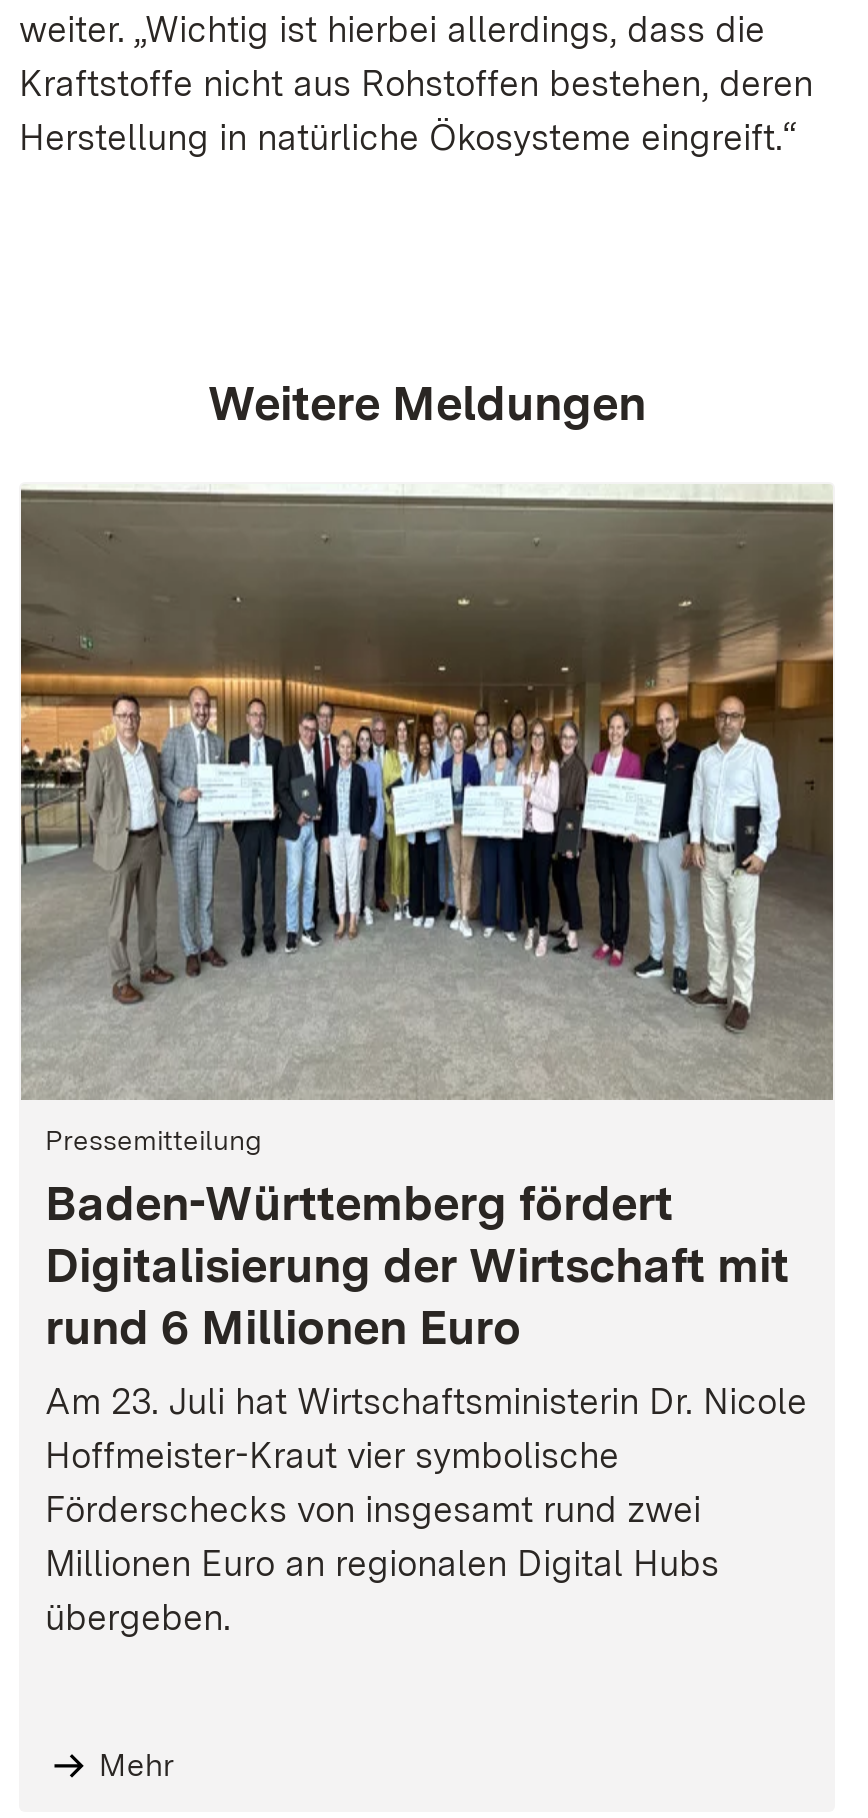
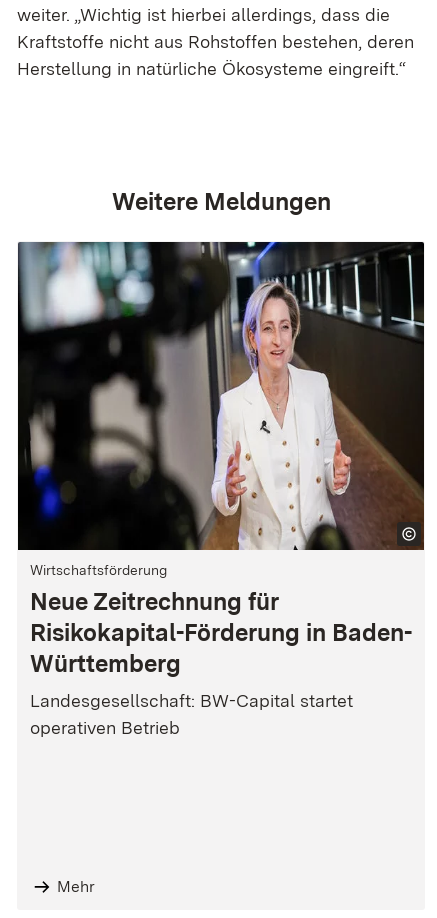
[19,484,835,1638] [image] | Pressemitteilung | Baden-Württemberg fördert | Digitalisierung der Wirtschaft mit | rund 6 Millionen Euro | Am 23. Juli hat Wirtschaftsministerin Dr. Nicole | Hoffmeister-Kraut vier symbolische | Förderschecks von insgesamt rund zwei | Millionen Euro an regionalen Digital Hubs | übergeben. -> [17,241,425,738] [image] | Wirtschaftsförderung | Neue Zeitrechnung für | Risikokapital-Förderung in Baden- | Württemberg | Landesgesellschaft: BW-Capital startet | operativen Betrieb

